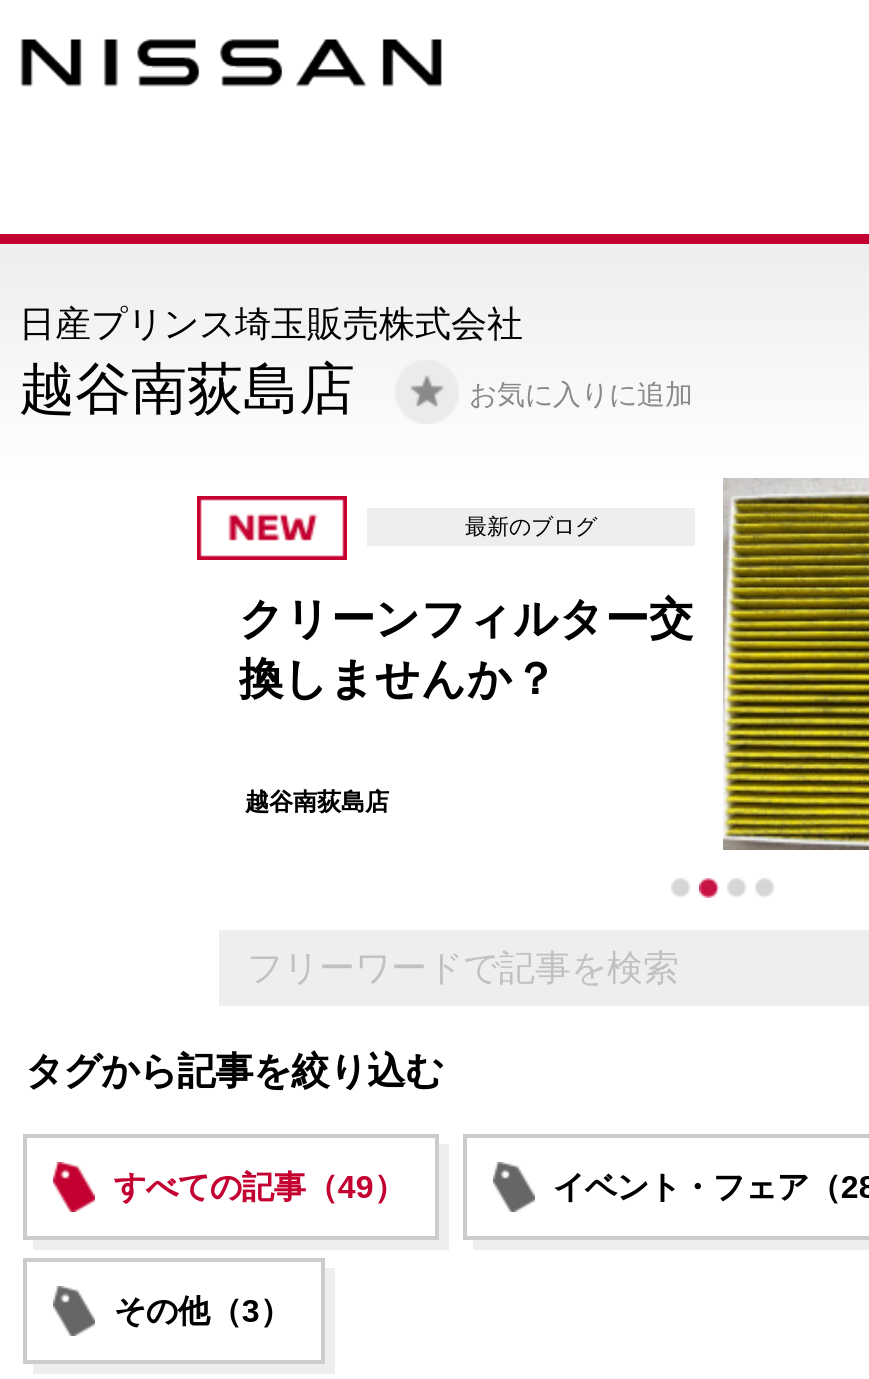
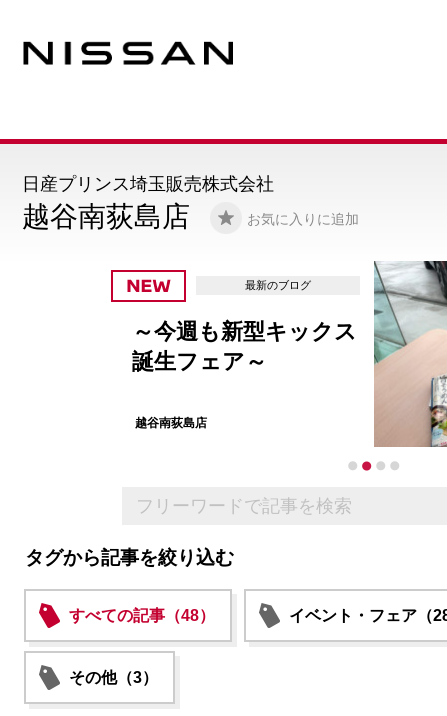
[239,478,863,850] [image] | クリーンフィルター交 | 換しませんか？ -> [132,260,444,447] [image] | ～今週も新型キックス | 誕生フェア～
[114,1170,406,1204] すべての記事（49） -> [69,607,215,624] すべての記事（48）

